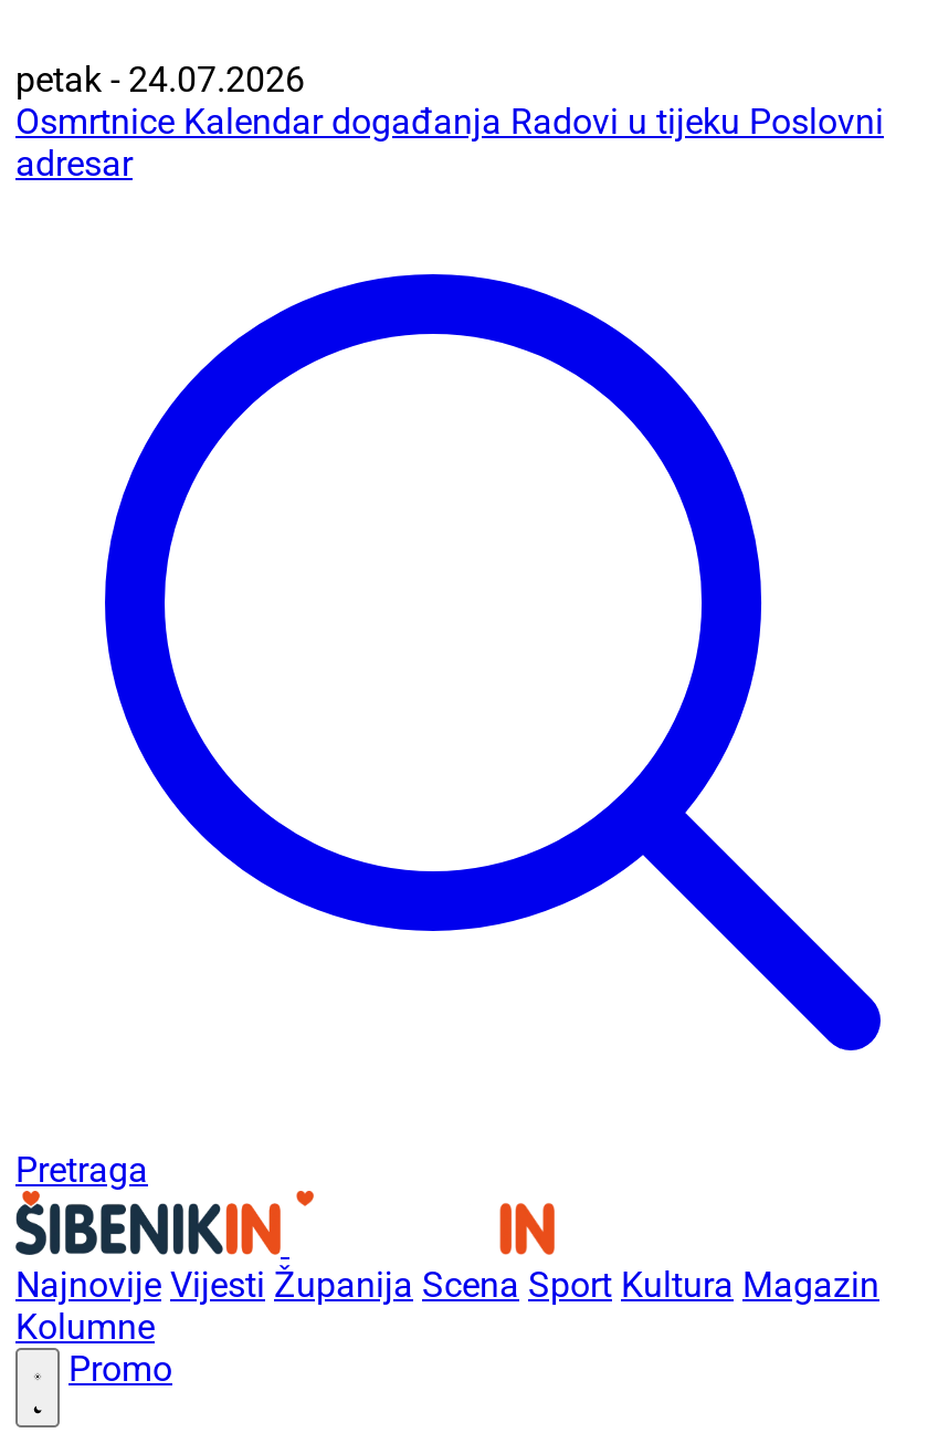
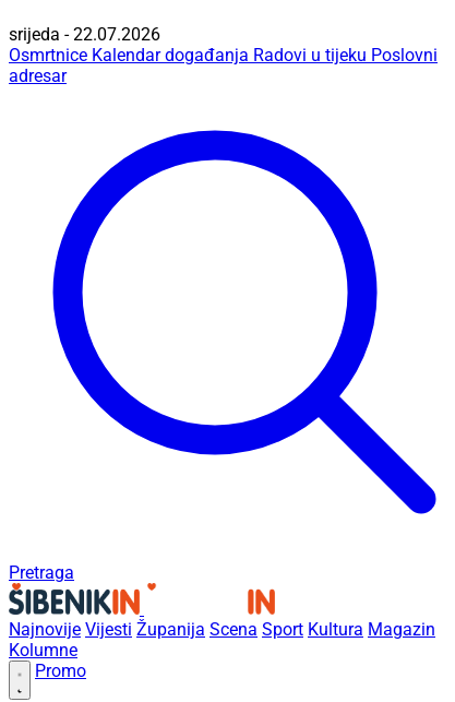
[15,59,305,101] petak - 24.07.2026 -> [9,24,160,45] srijeda - 22.07.2026

